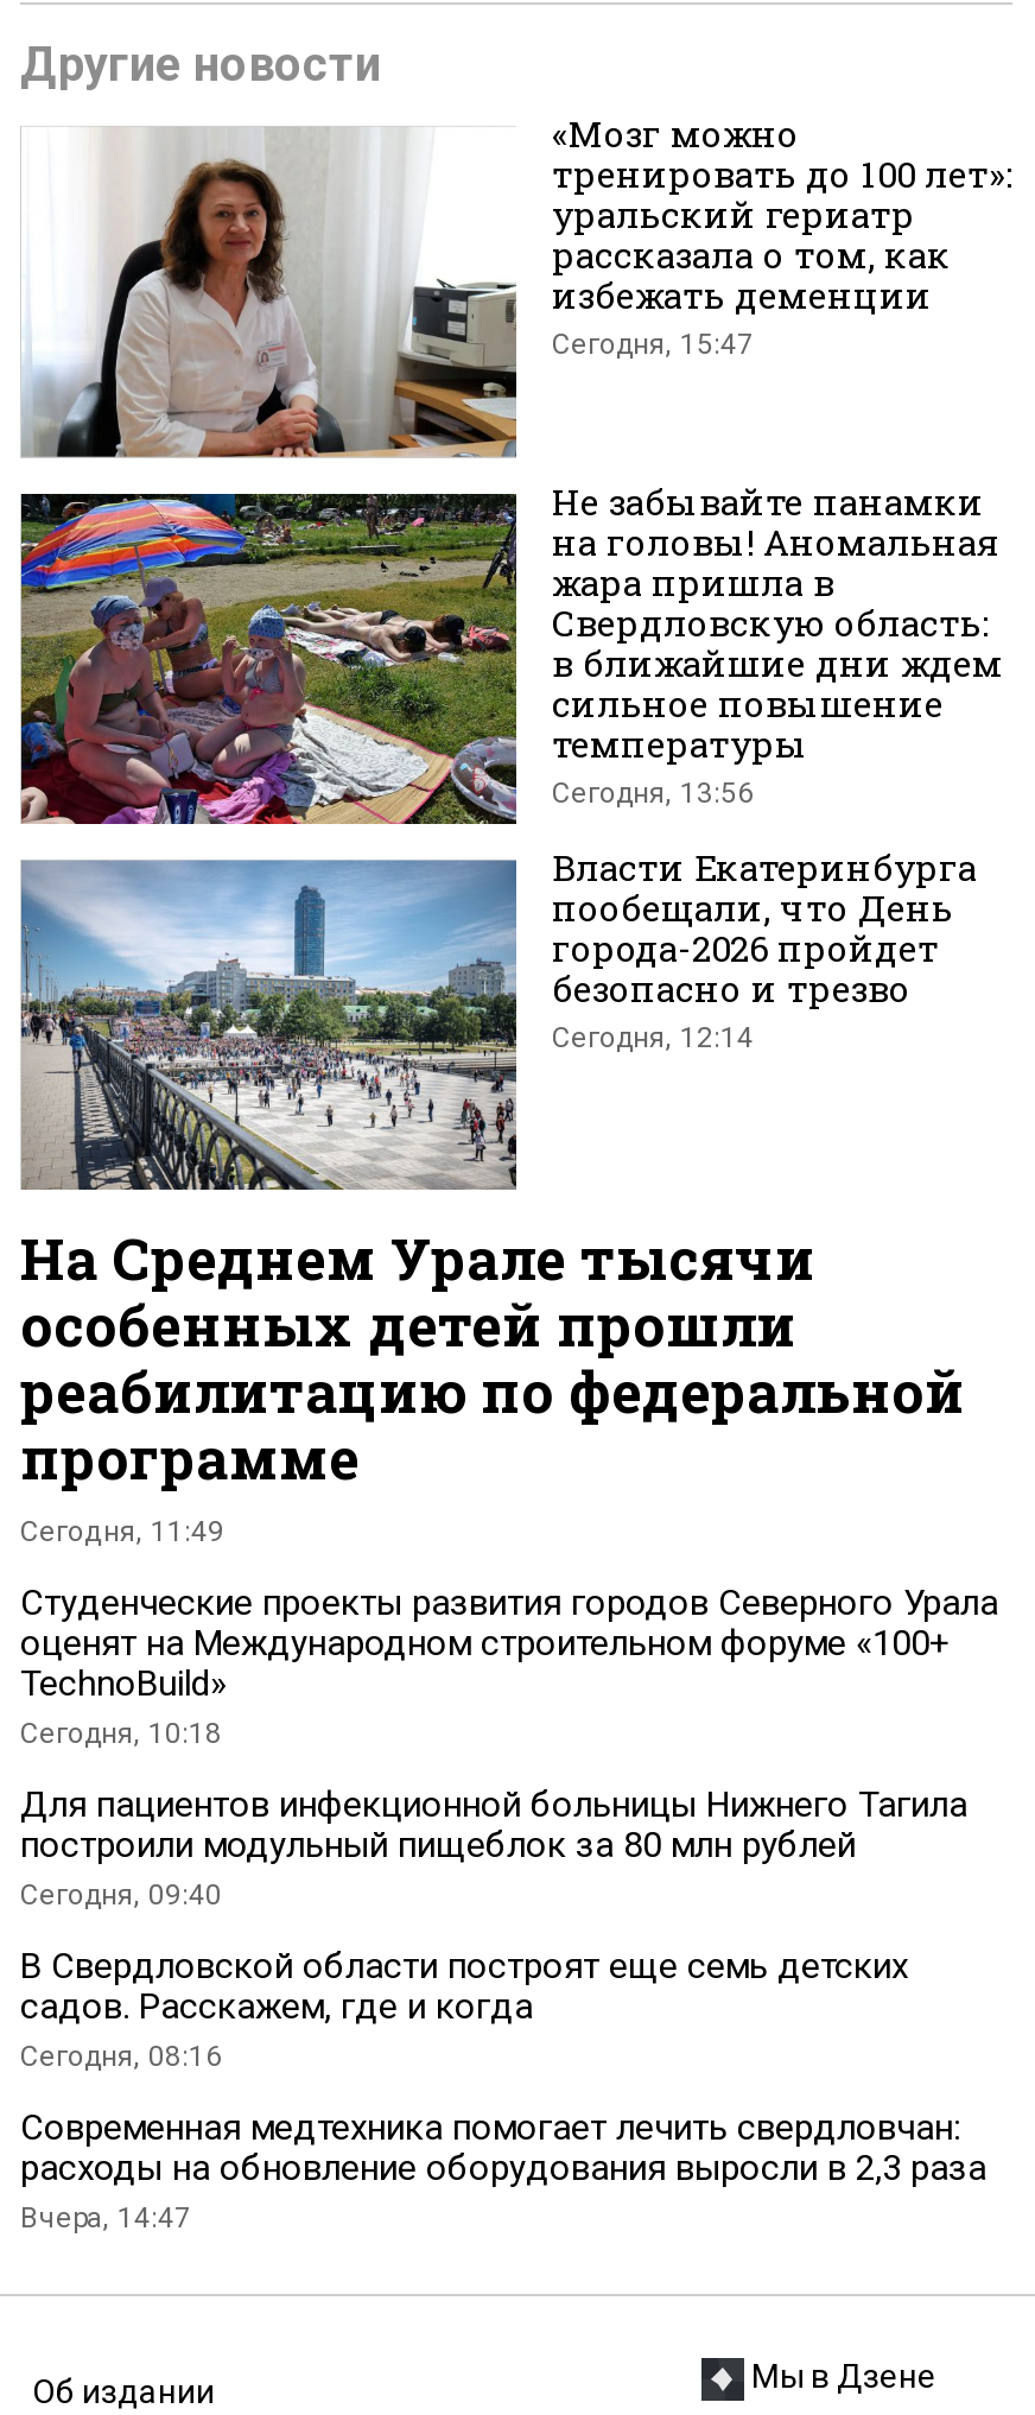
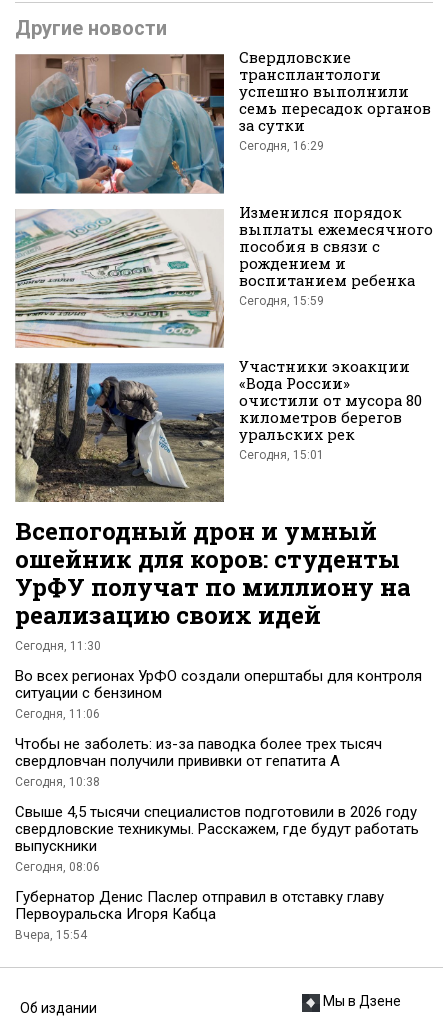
[23,110,1012,458] [image] | «Мозг можно | тренировать до 100 лет»: | уральский гериатр | рассказала о том, как | избежать деменции | Сегодня, 15:47 -> [15,47,431,194] [image] | Свердловские | трансплантологи | успешно выполнили | семь пересадок органов | за сутки | Сегодня, 16:29
[20,477,1003,826] [image] | Не забывайте панамки | на головы! Аномальная | жара пришла в | Свердловскую область: | в ближайшие дни ждем | сильное повышение | температуры | Сегодня, 13:56 -> [15,202,433,348] [image] | Изменился порядок | выплаты ежемесячного | пособия в связи с | рождением и | воспитанием ребенка | Сегодня, 15:59
[552,843,977,1054] Власти Екатеринбурга | пообещали, что День | города-2026 пройдет | безопасно и трезво | Сегодня, 12:14 -> [239,356,422,462] Участники экоакции | «Вода России» | очистили от мусора 80 | километров берегов | уральских рек | Сегодня, 15:01
[20,860,965,1549] [image] | На Среднем Урале тысячи | особенных детей прошли | реабилитацию по федеральной | программе | Сегодня, 11:49 -> [15,362,411,653] [image] | Всепогодный дрон и умный | ошейник для коров: студенты | УрФУ получат по миллиону на | реализацию своих идей | Сегодня, 11:30
[20,1582,998,1751] Студенческие проекты развития городов Северного Урала | оценят на Международном строительном форуме «100+ | TechnoBuild» | Сегодня, 10:18 -> [15,667,422,721] Во всех регионах УрФО создали оперштабы для контроля | ситуации с бензином | Сегодня, 11:06
[20,1784,967,1912] Для пациентов инфекционной больницы Нижнего Тагила | построили модульный пищеблок за 80 млн рублей | Сегодня, 09:40 -> [15,735,382,789] Чтобы не заболеть: из-за паводка более трех тысяч | свердловчан получили прививки от гепатита А | Сегодня, 10:38
[20,1946,908,2074] В Свердловской области построят еще семь детских | садов. Расскажем, где и когда | Сегодня, 08:16 -> [15,803,419,874] Свыше 4,5 тысячи специалистов подготовили в 2026 году | свердловские техникумы. Расскажем, где будут работать | выпускники | Сегодня, 08:06
[20,2107,986,2235] Современная медтехника помогает лечить свердловчан: | расходы на обновление оборудования выросли в 2,3 раза | Вчера, 14:47 -> [15,888,384,942] Губернатор Денис Паслер отправил в отставку главу | Первоуральска Игоря Кабца | Вчера, 15:54

